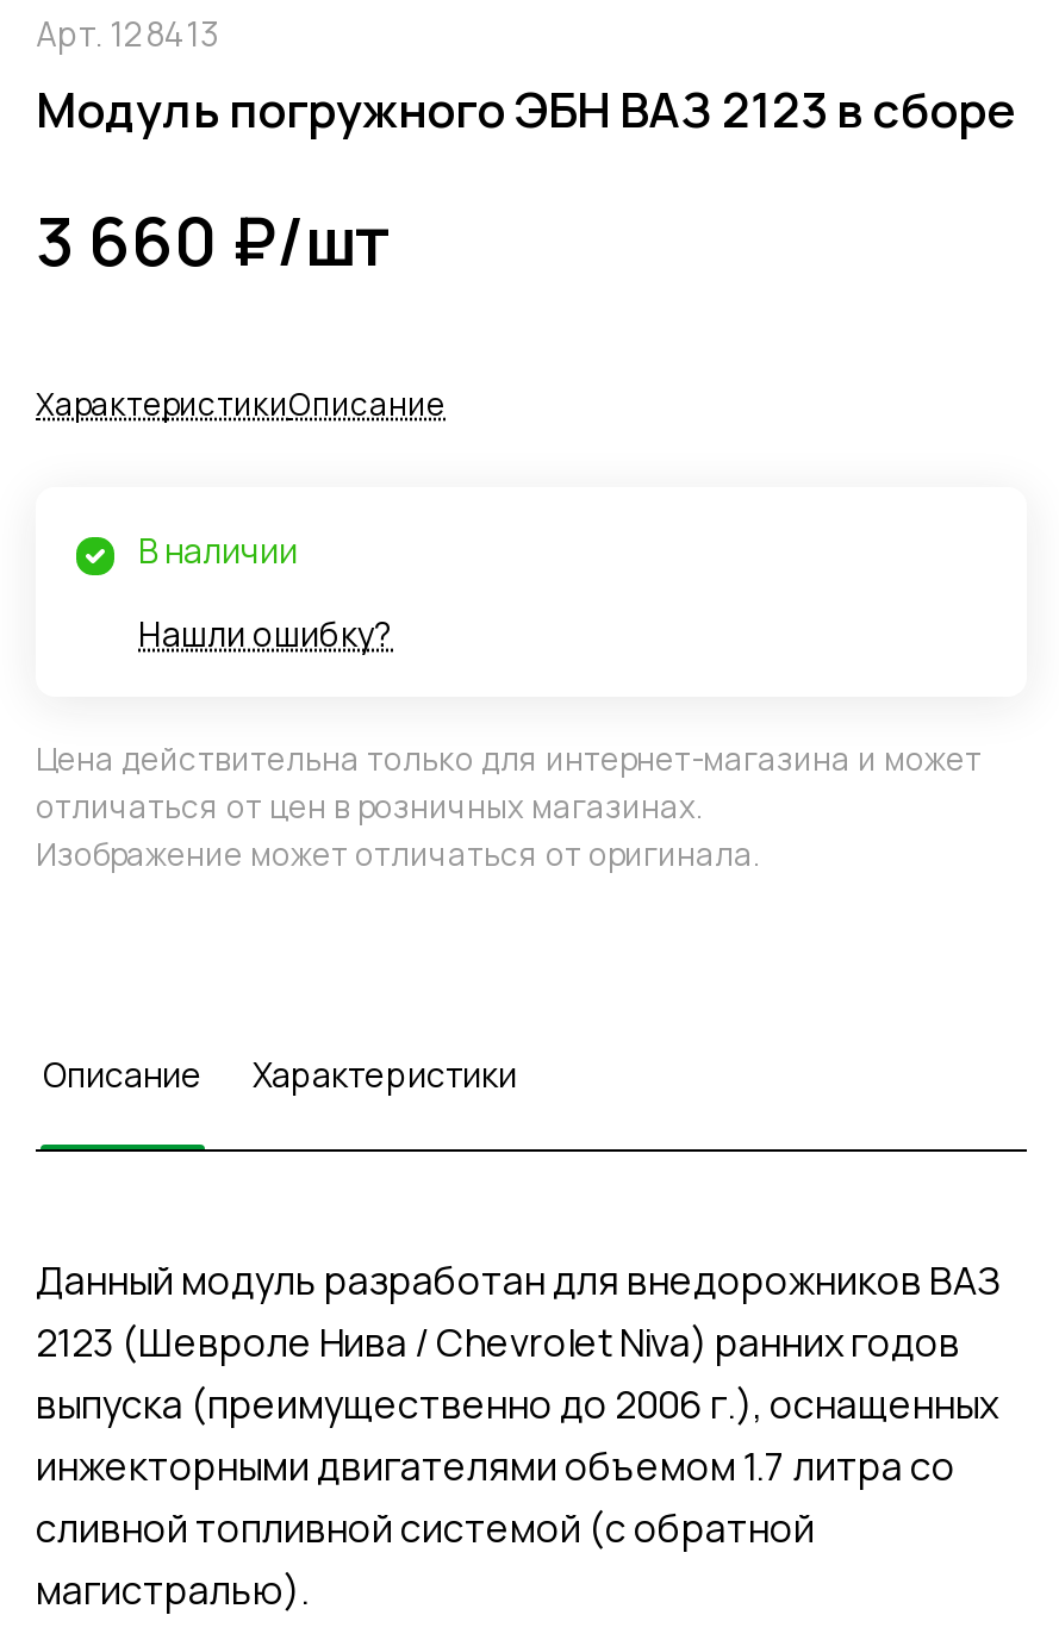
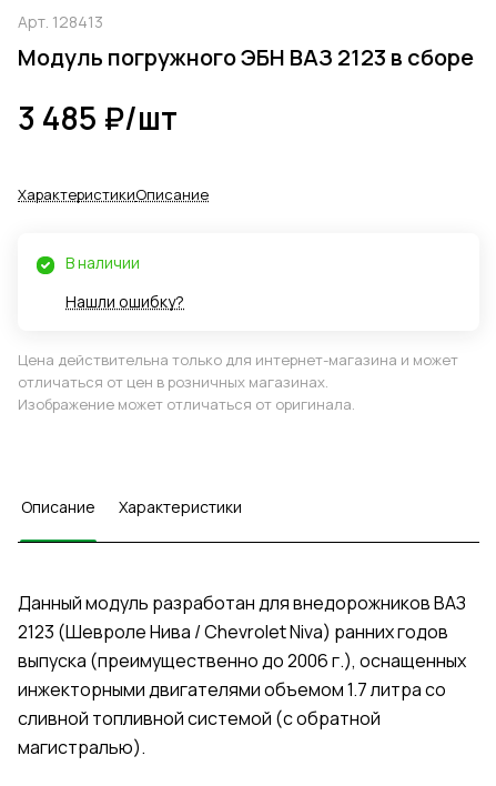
[36,195,391,286] 3 660 ₽/шт -> [18,97,178,139] 3 485 ₽/шт

